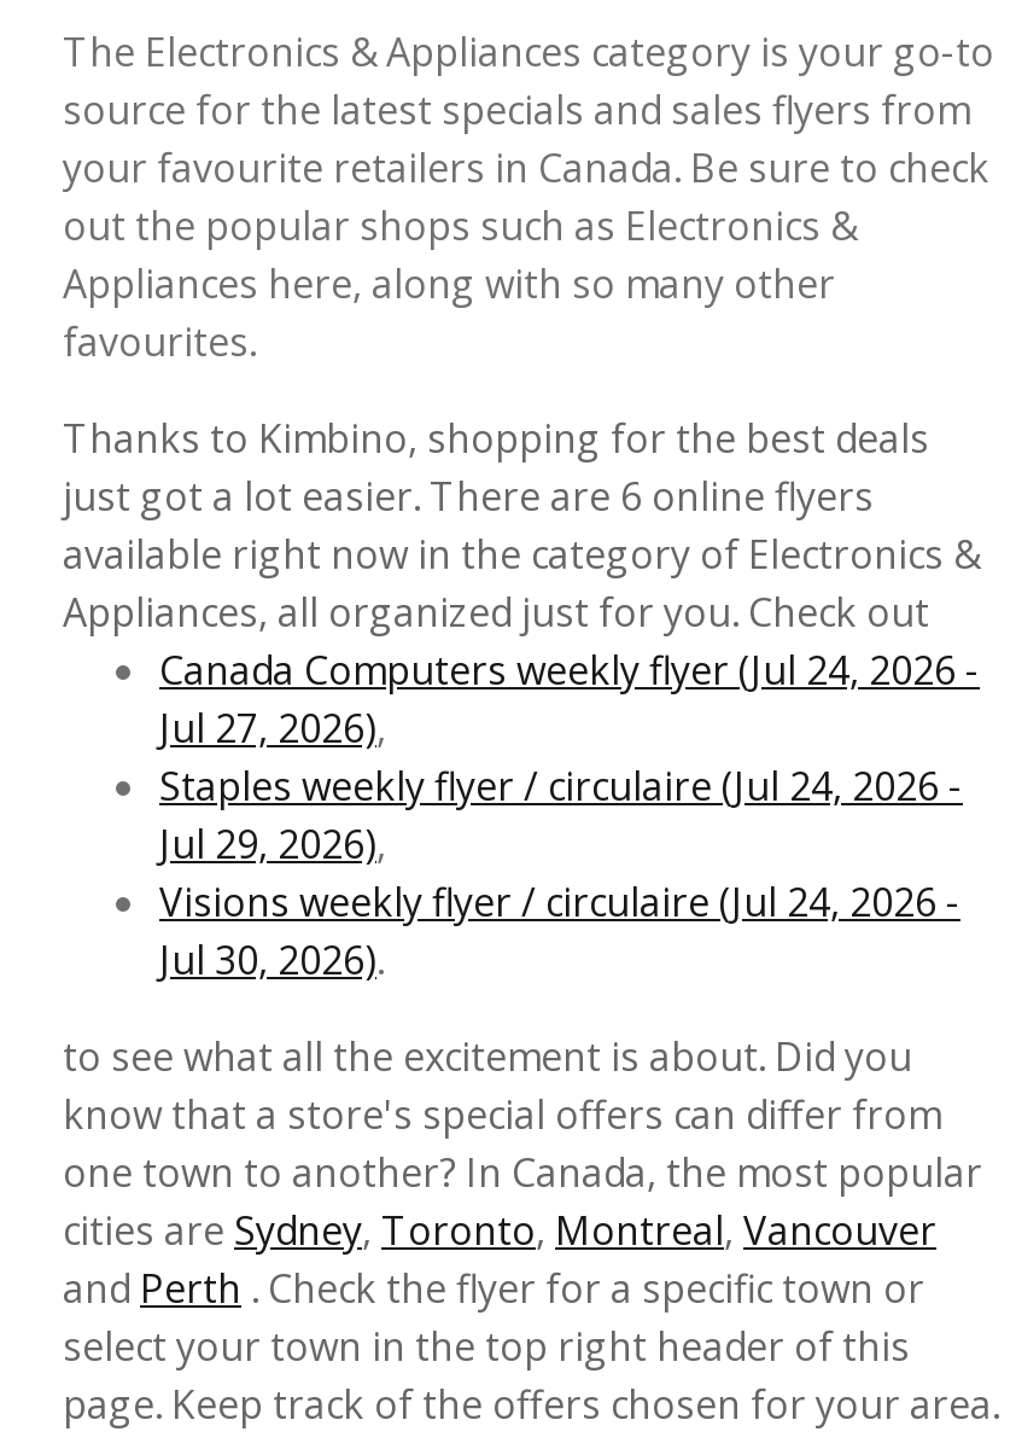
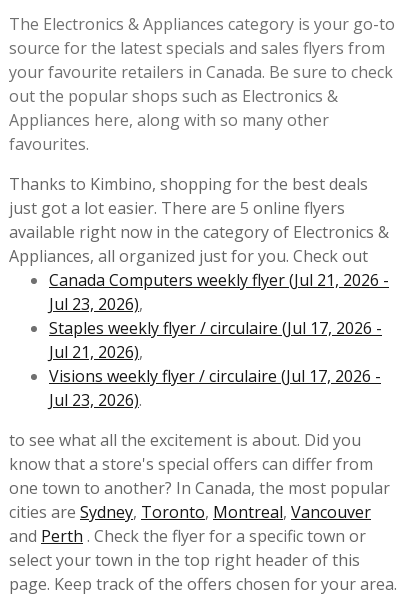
[63,469,874,522] just got a lot easier. There are 6 online flyers -> [9,197,345,219] just got a lot easier. There are 5 online flyers
[159,643,980,696] Canada Computers weekly flyer (Jul 24, 2026 - -> [49,269,389,291] Canada Computers weekly flyer (Jul 21, 2026 -
[159,701,386,754] Jul 27, 2026), -> [49,293,143,315] Jul 23, 2026),
[159,759,963,812] Staples weekly flyer / circulaire (Jul 24, 2026 - -> [49,317,382,339] Staples weekly flyer / circulaire (Jul 17, 2026 -
[159,817,386,870] Jul 29, 2026), -> [49,341,143,363] Jul 21, 2026),
[159,875,960,928] Visions weekly flyer / circulaire (Jul 24, 2026 - -> [49,365,381,387] Visions weekly flyer / circulaire (Jul 17, 2026 -
[159,933,384,986] Jul 30, 2026). -> [49,389,142,411] Jul 23, 2026).

